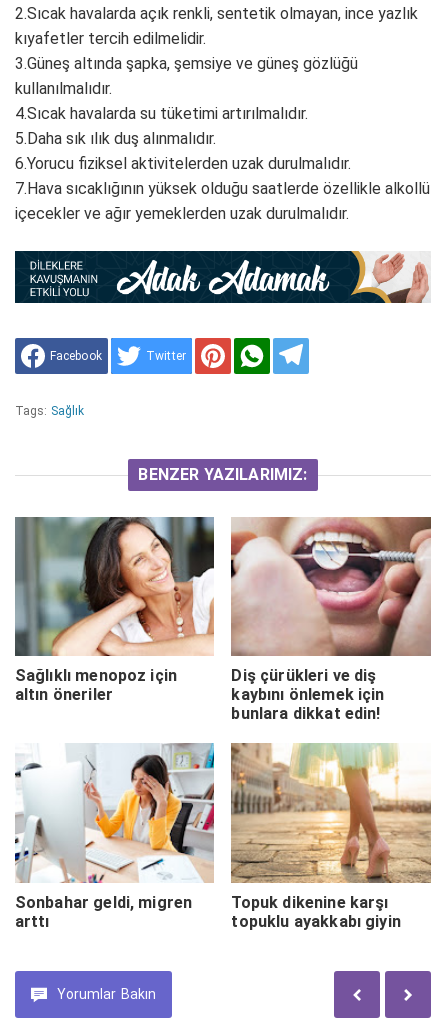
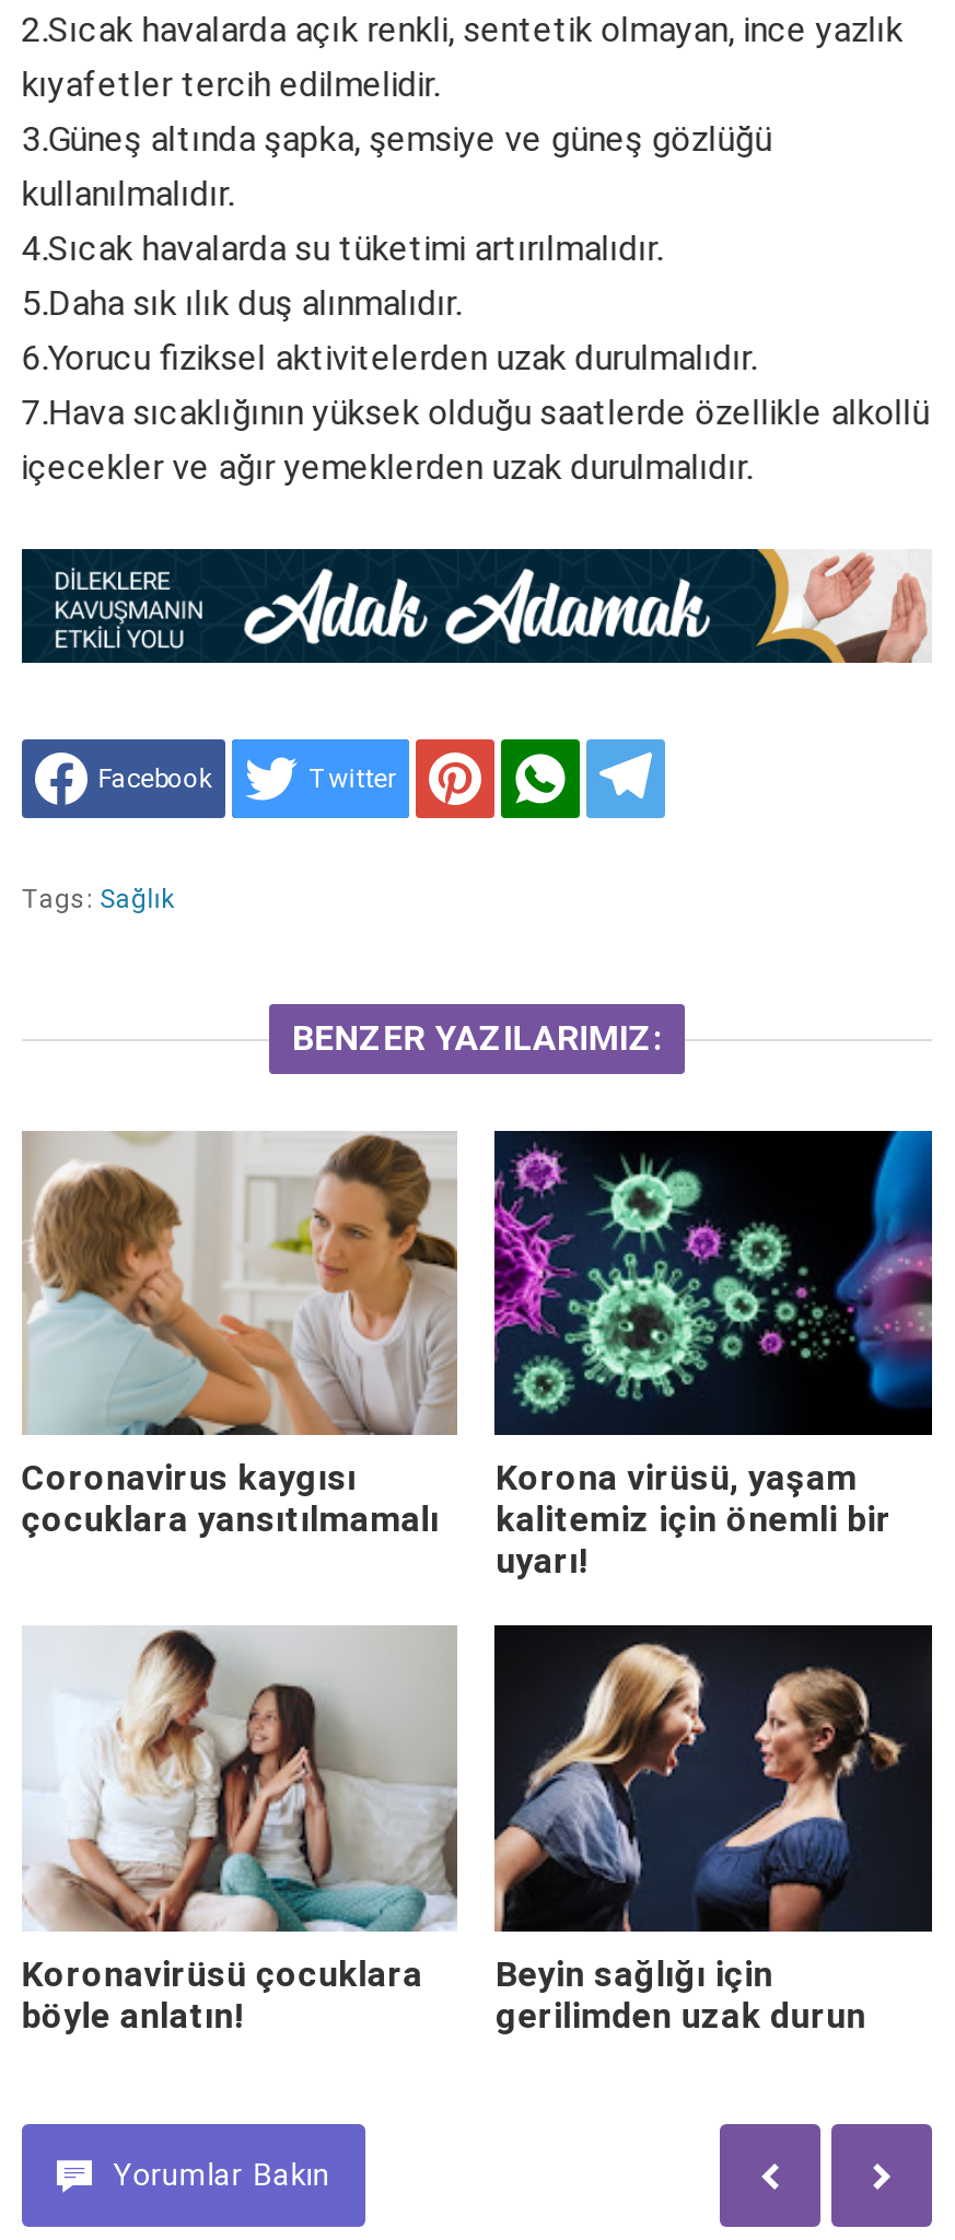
[15,516,214,704] [image] | Sağlıklı menopoz için | altın öneriler -> [21,1131,459,1541] [image] | Coronavirus kaygısı | çocuklara yansıtılmamalı
[230,516,432,723] [image] | Diş çürükleri ve diş | kaybını önlemek için | bunlara dikkat edin! -> [492,1129,934,1582] [image] | Korona virüsü, yaşam | kalitemiz için önemli bir | uyarı!
[14,743,215,931] [image] | Sonbahar geldi, migren | arttı -> [21,1625,457,2037] [image] | Koronavirüsü çocuklara | böyle anlatın!
[230,742,432,931] [image] | Topuk dikenine karşı | topuklu ayakkabı giyin -> [492,1623,934,2037] [image] | Beyin sağlığı için | gerilimden uzak durun

